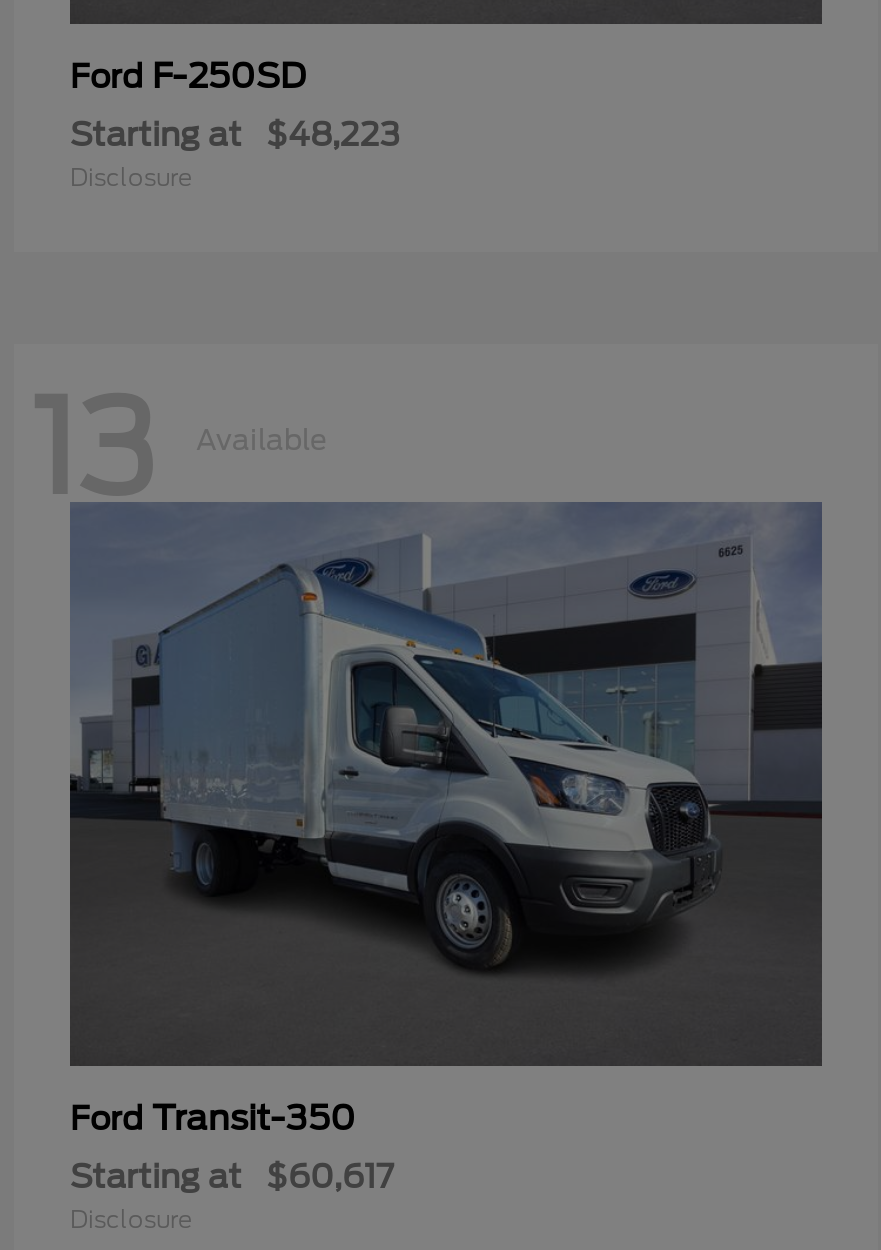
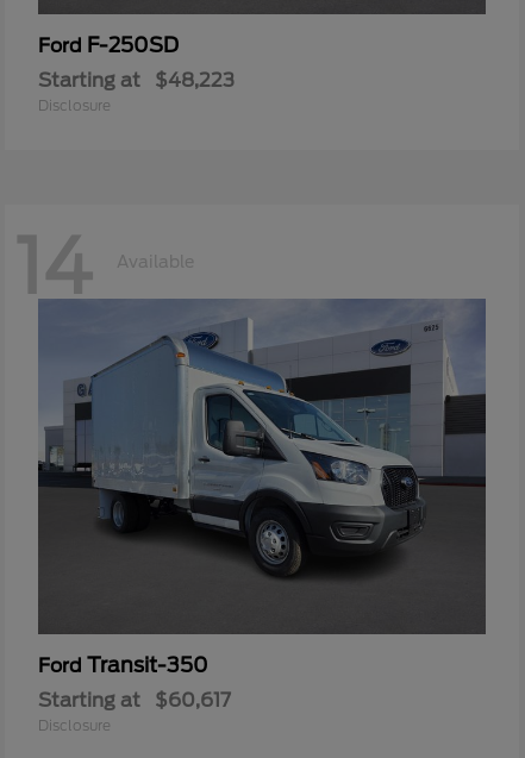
[30,372,156,524] 13 -> [14,222,93,312] 14

